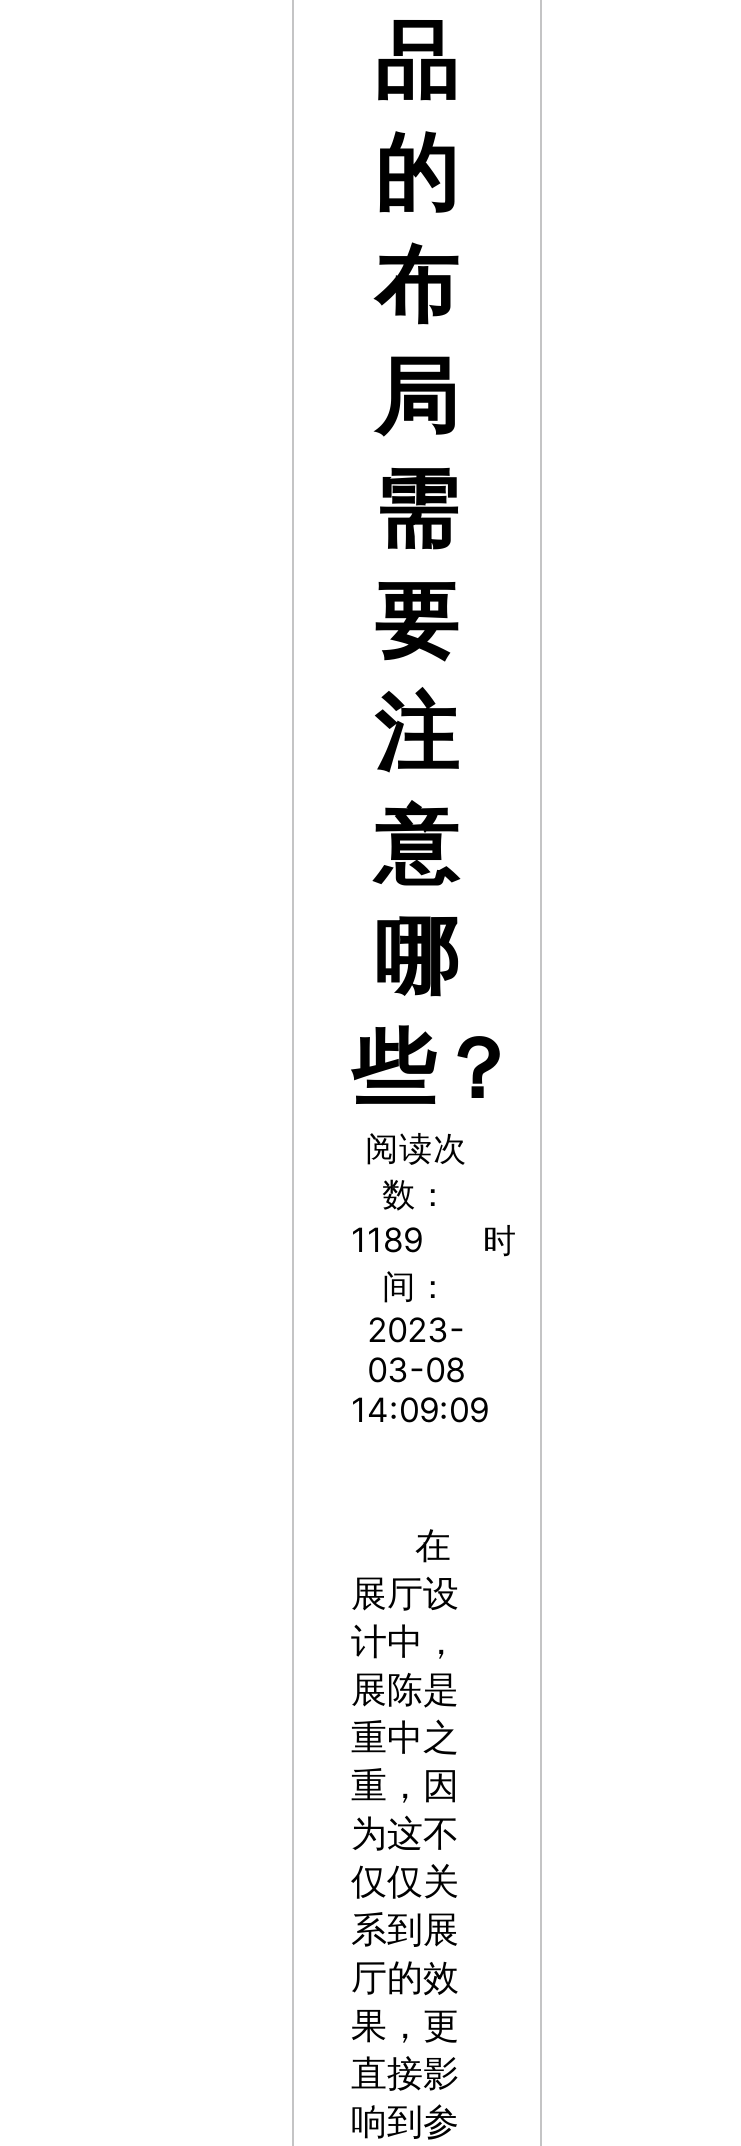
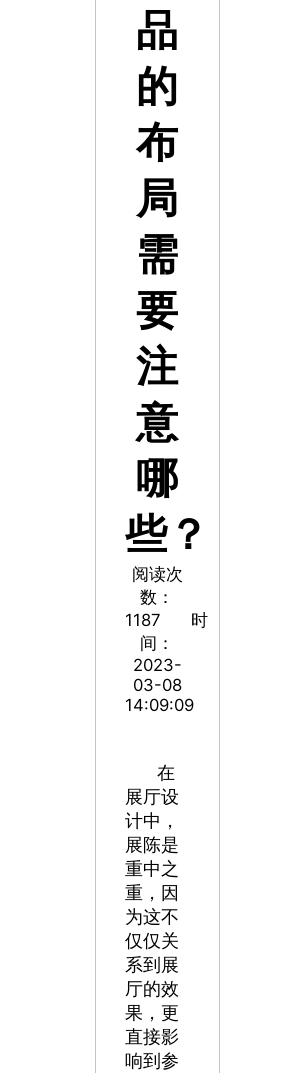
[351,1219,517,1259] 1189 时 -> [124,610,207,630] 1187 时

